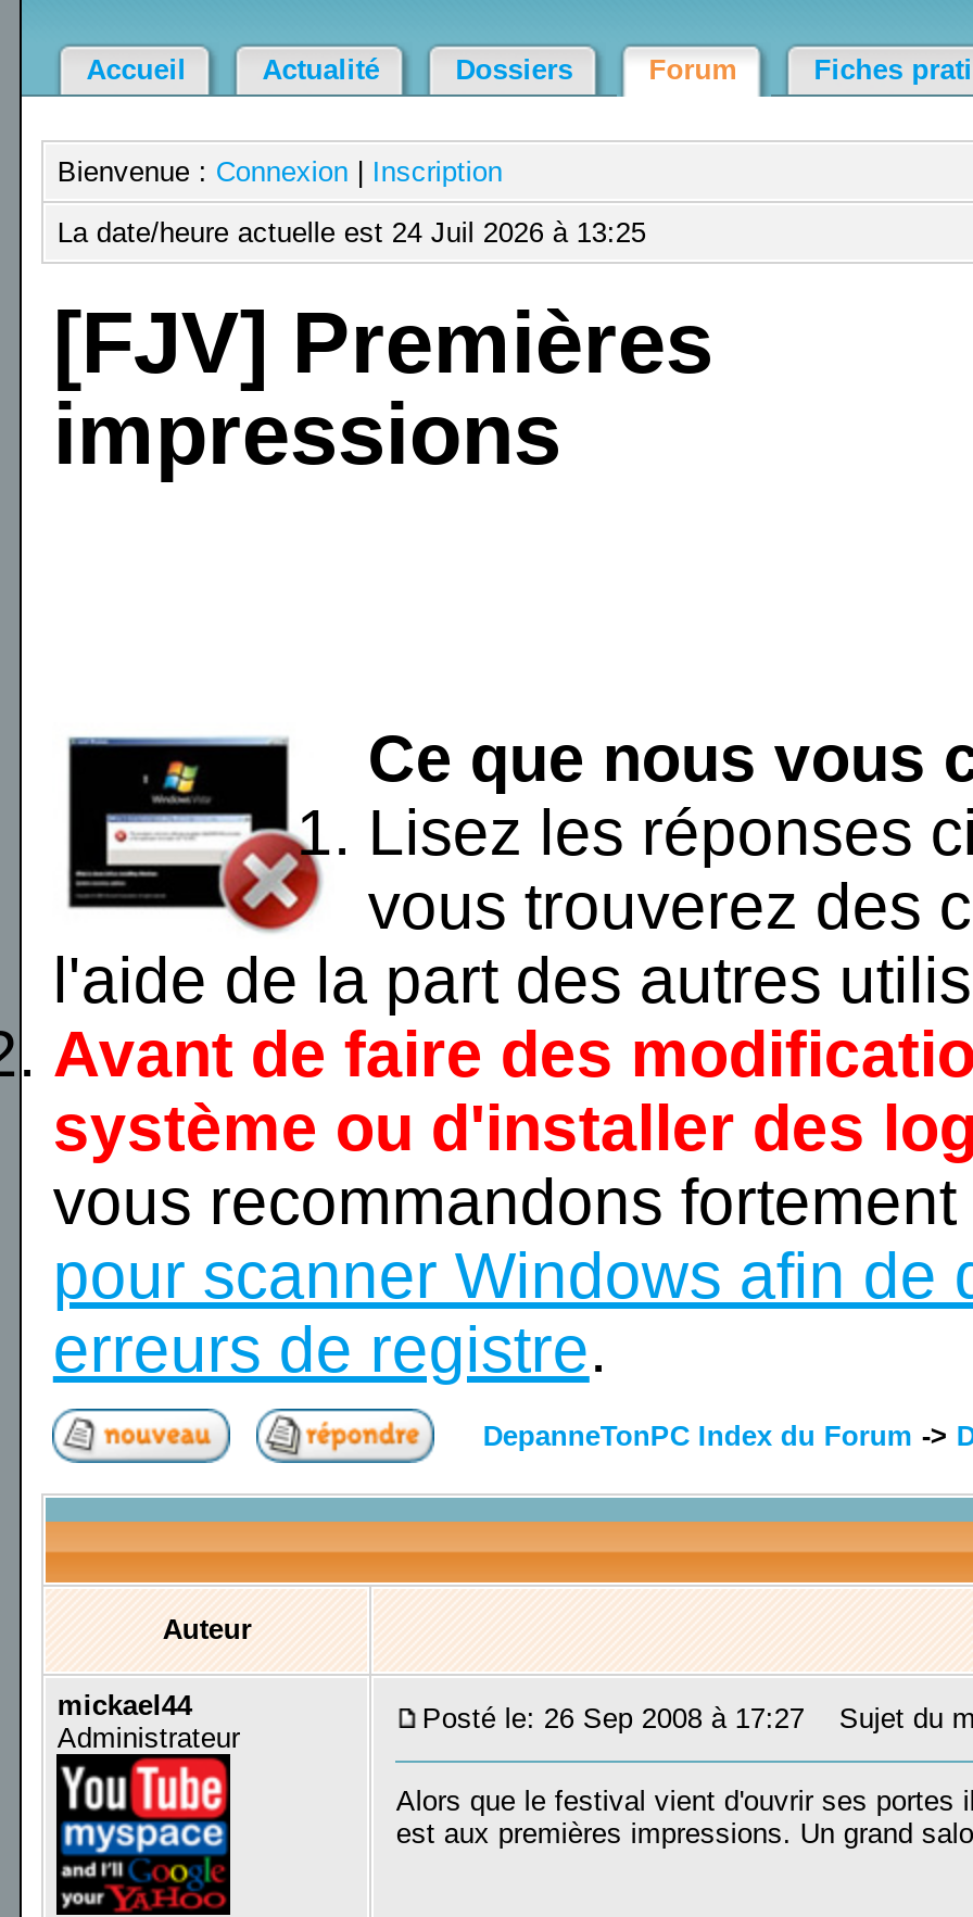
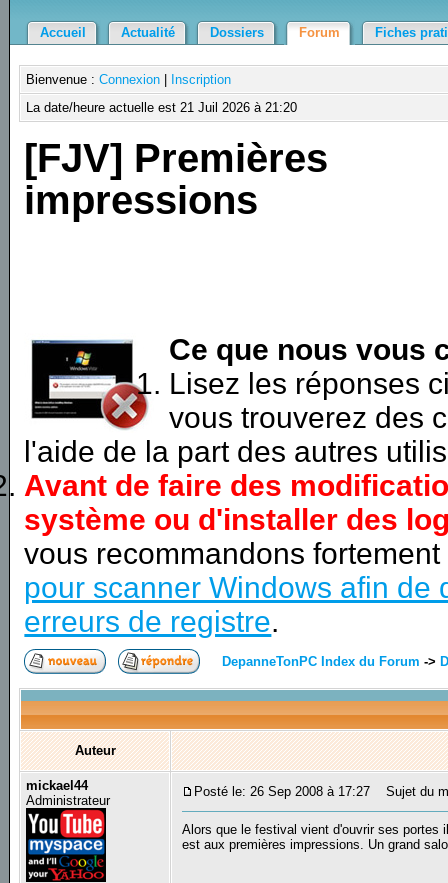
[57,216,646,249] La date/heure actuelle est 24 Juil 2026 à 13:25 -> [26,100,297,115] La date/heure actuelle est 21 Juil 2026 à 21:20

